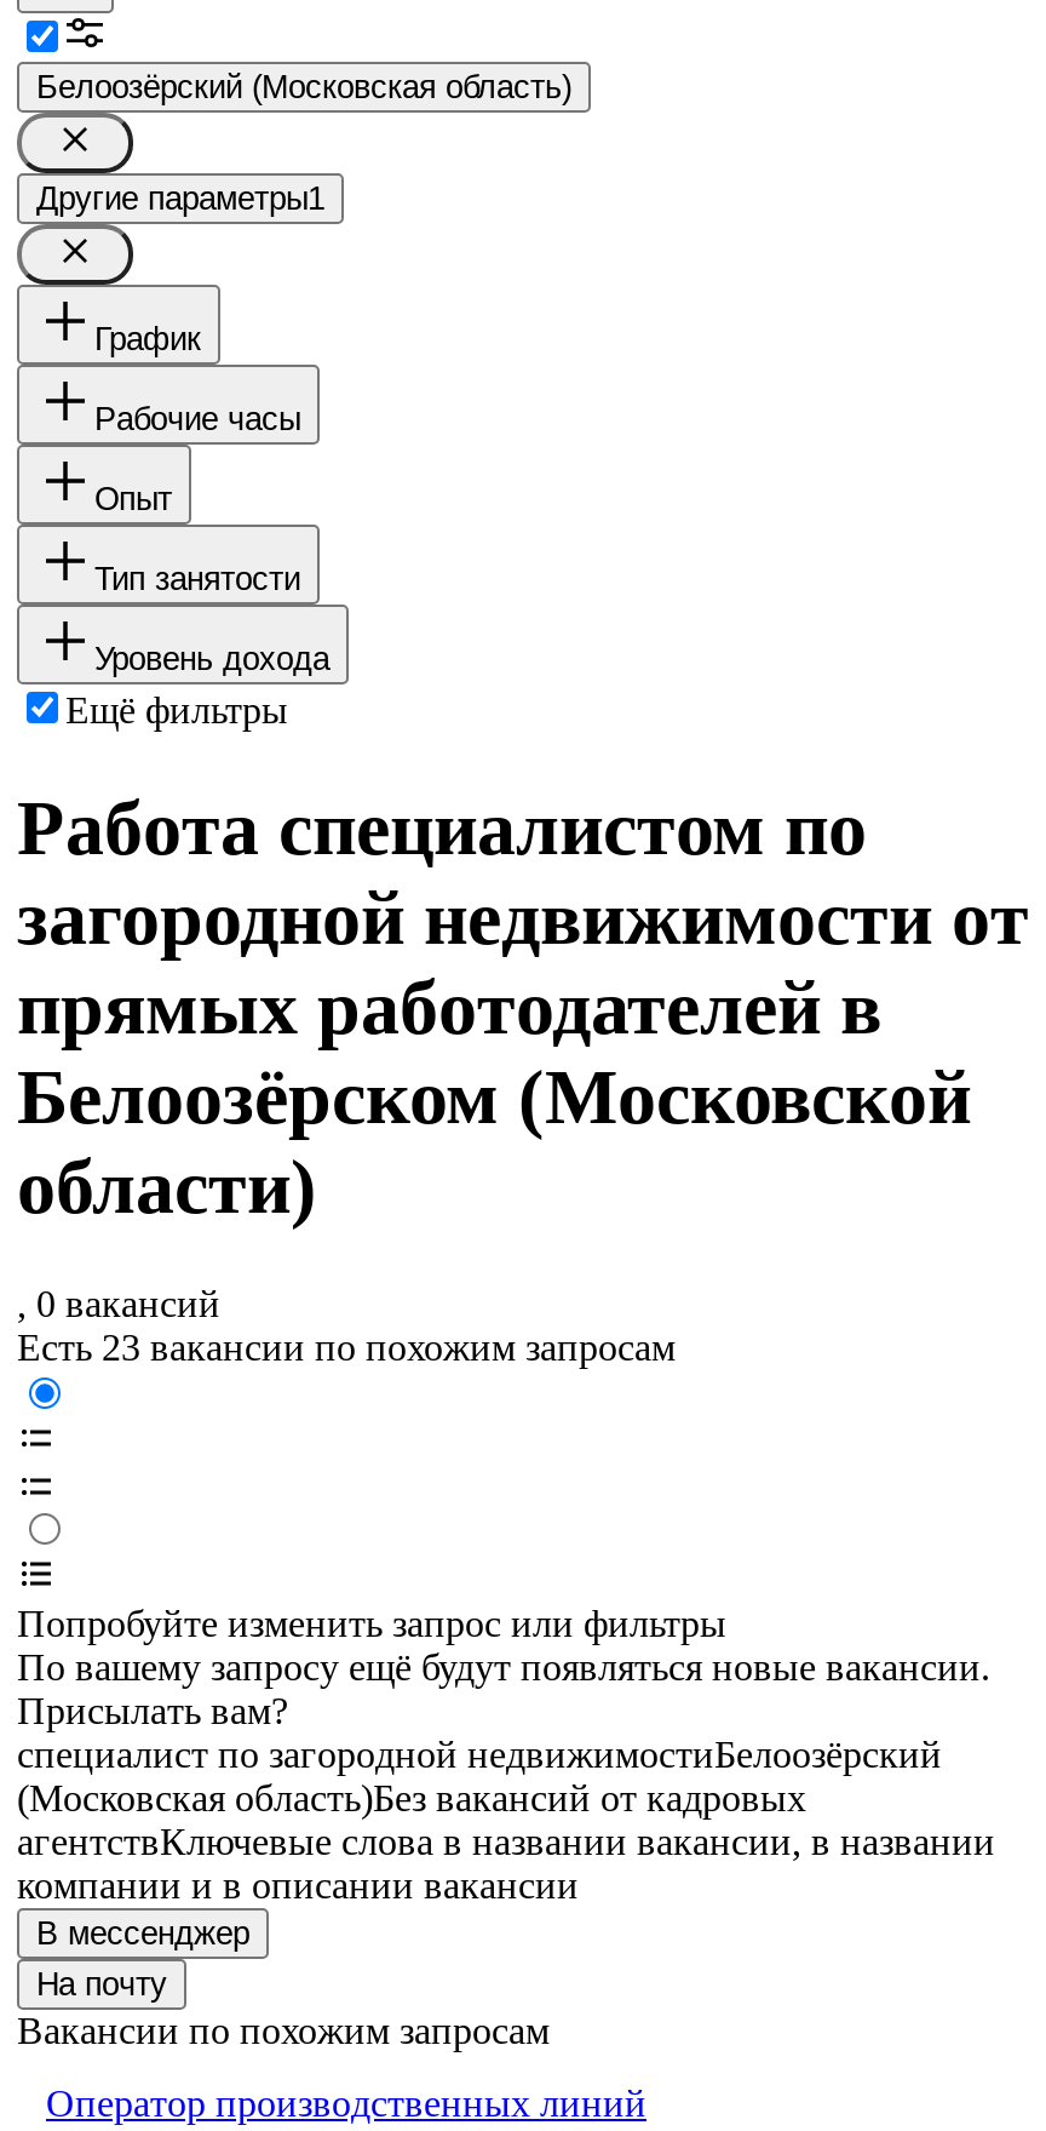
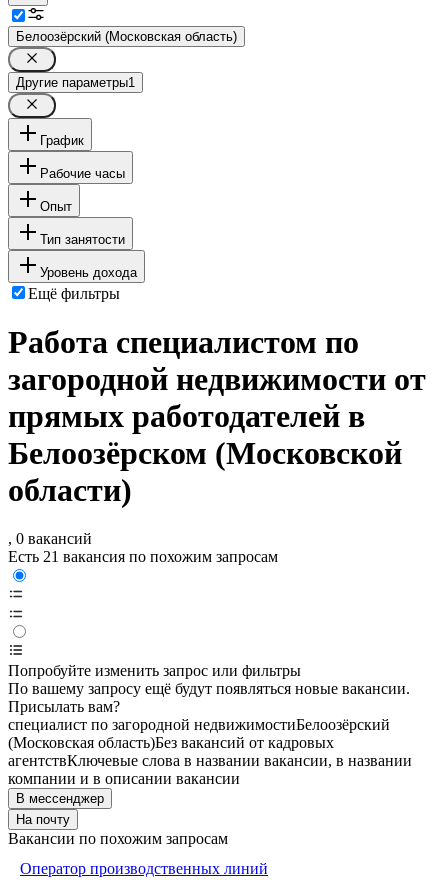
[17,1328,676,1369] Есть 23 вакансии по похожим запросам -> [8,548,278,565] Есть 21 вакансия по похожим запросам

